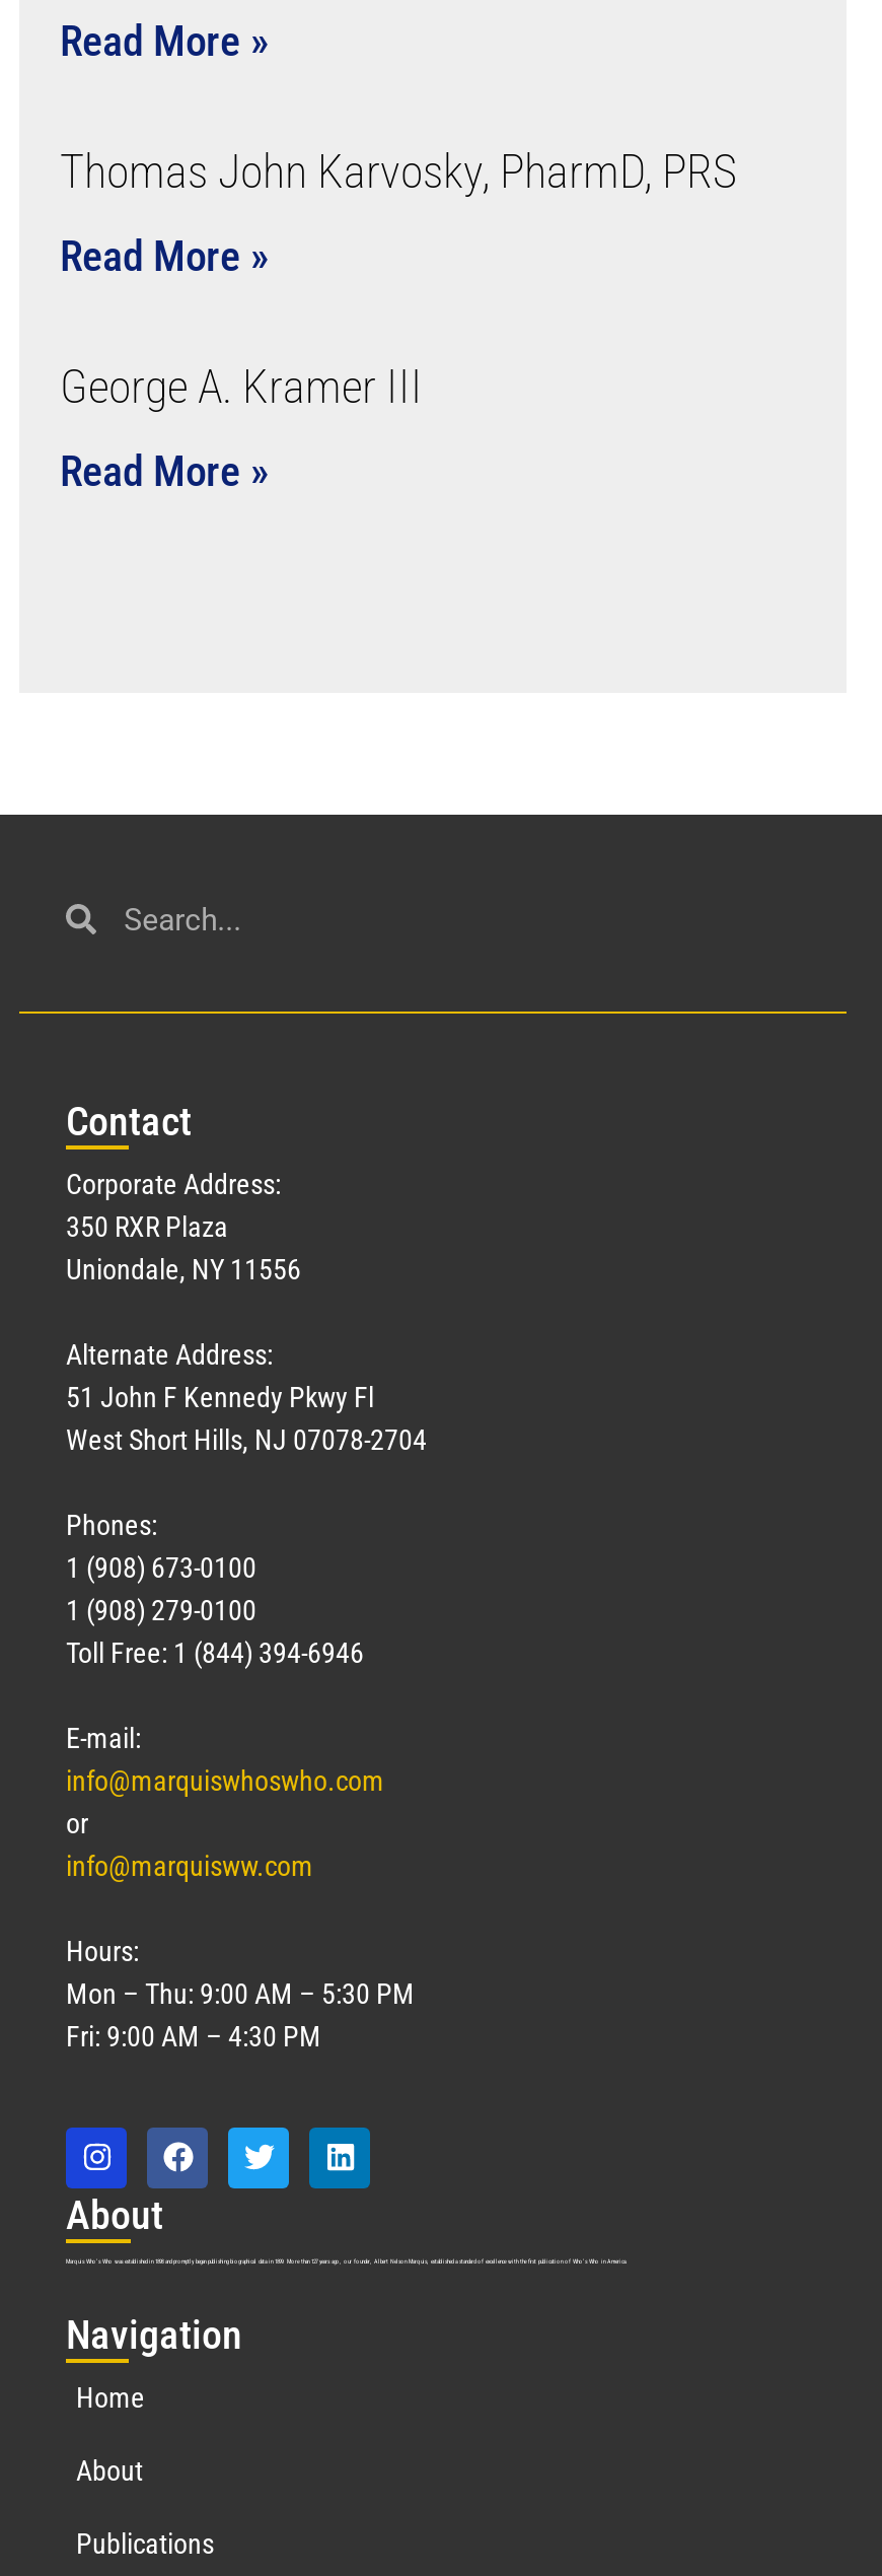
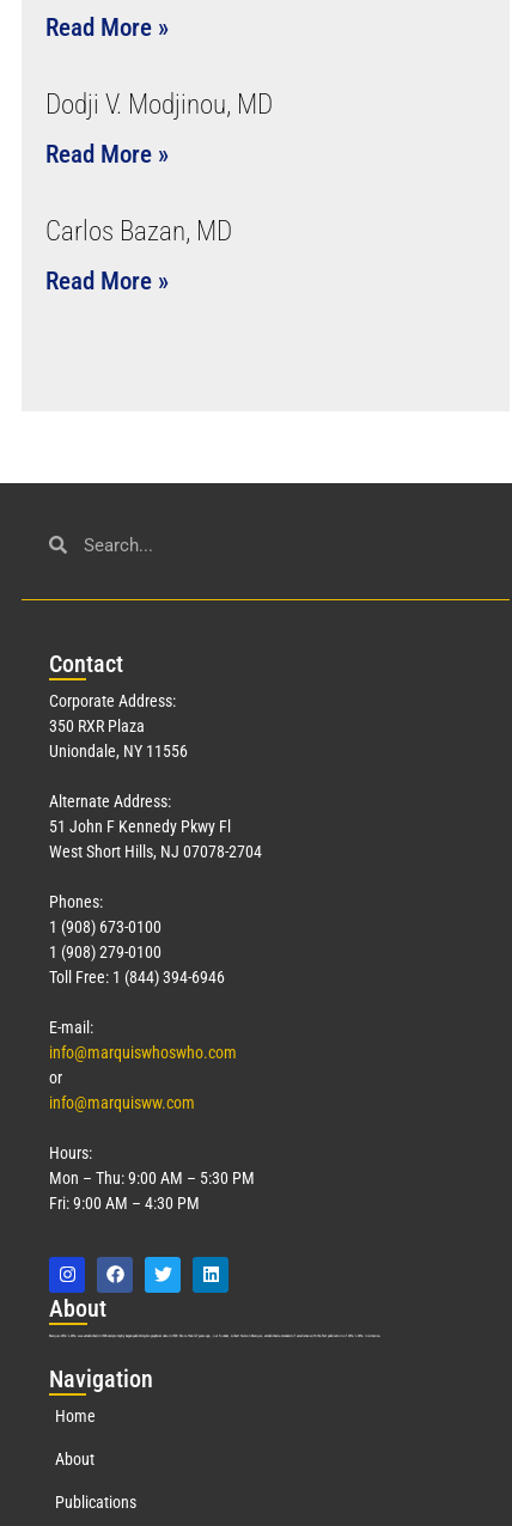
[60,144,737,199] Thomas John Karvosky, PharmD, PRS -> [45,88,273,120] Dodji V. Modjinou, MD
[60,359,423,414] George A. Kramer III -> [45,215,232,247] Carlos Bazan, MD

